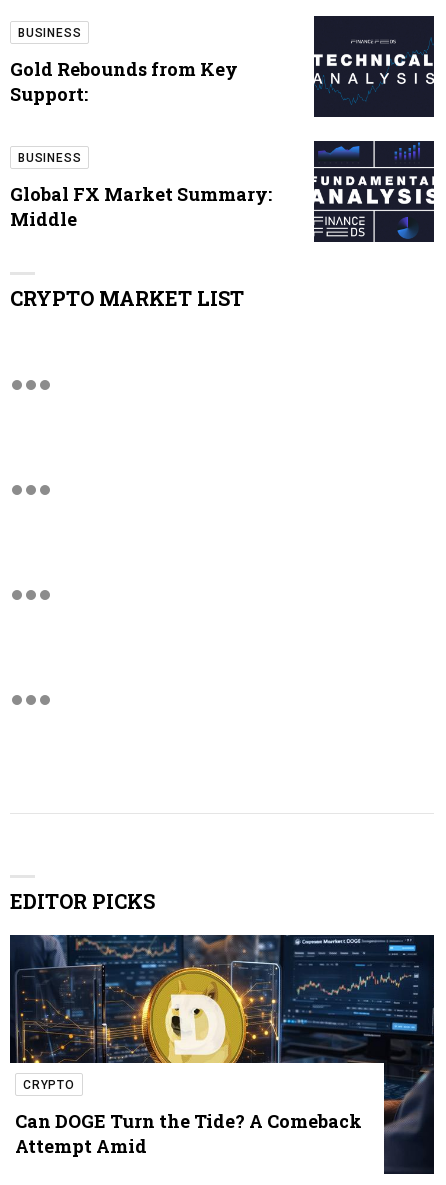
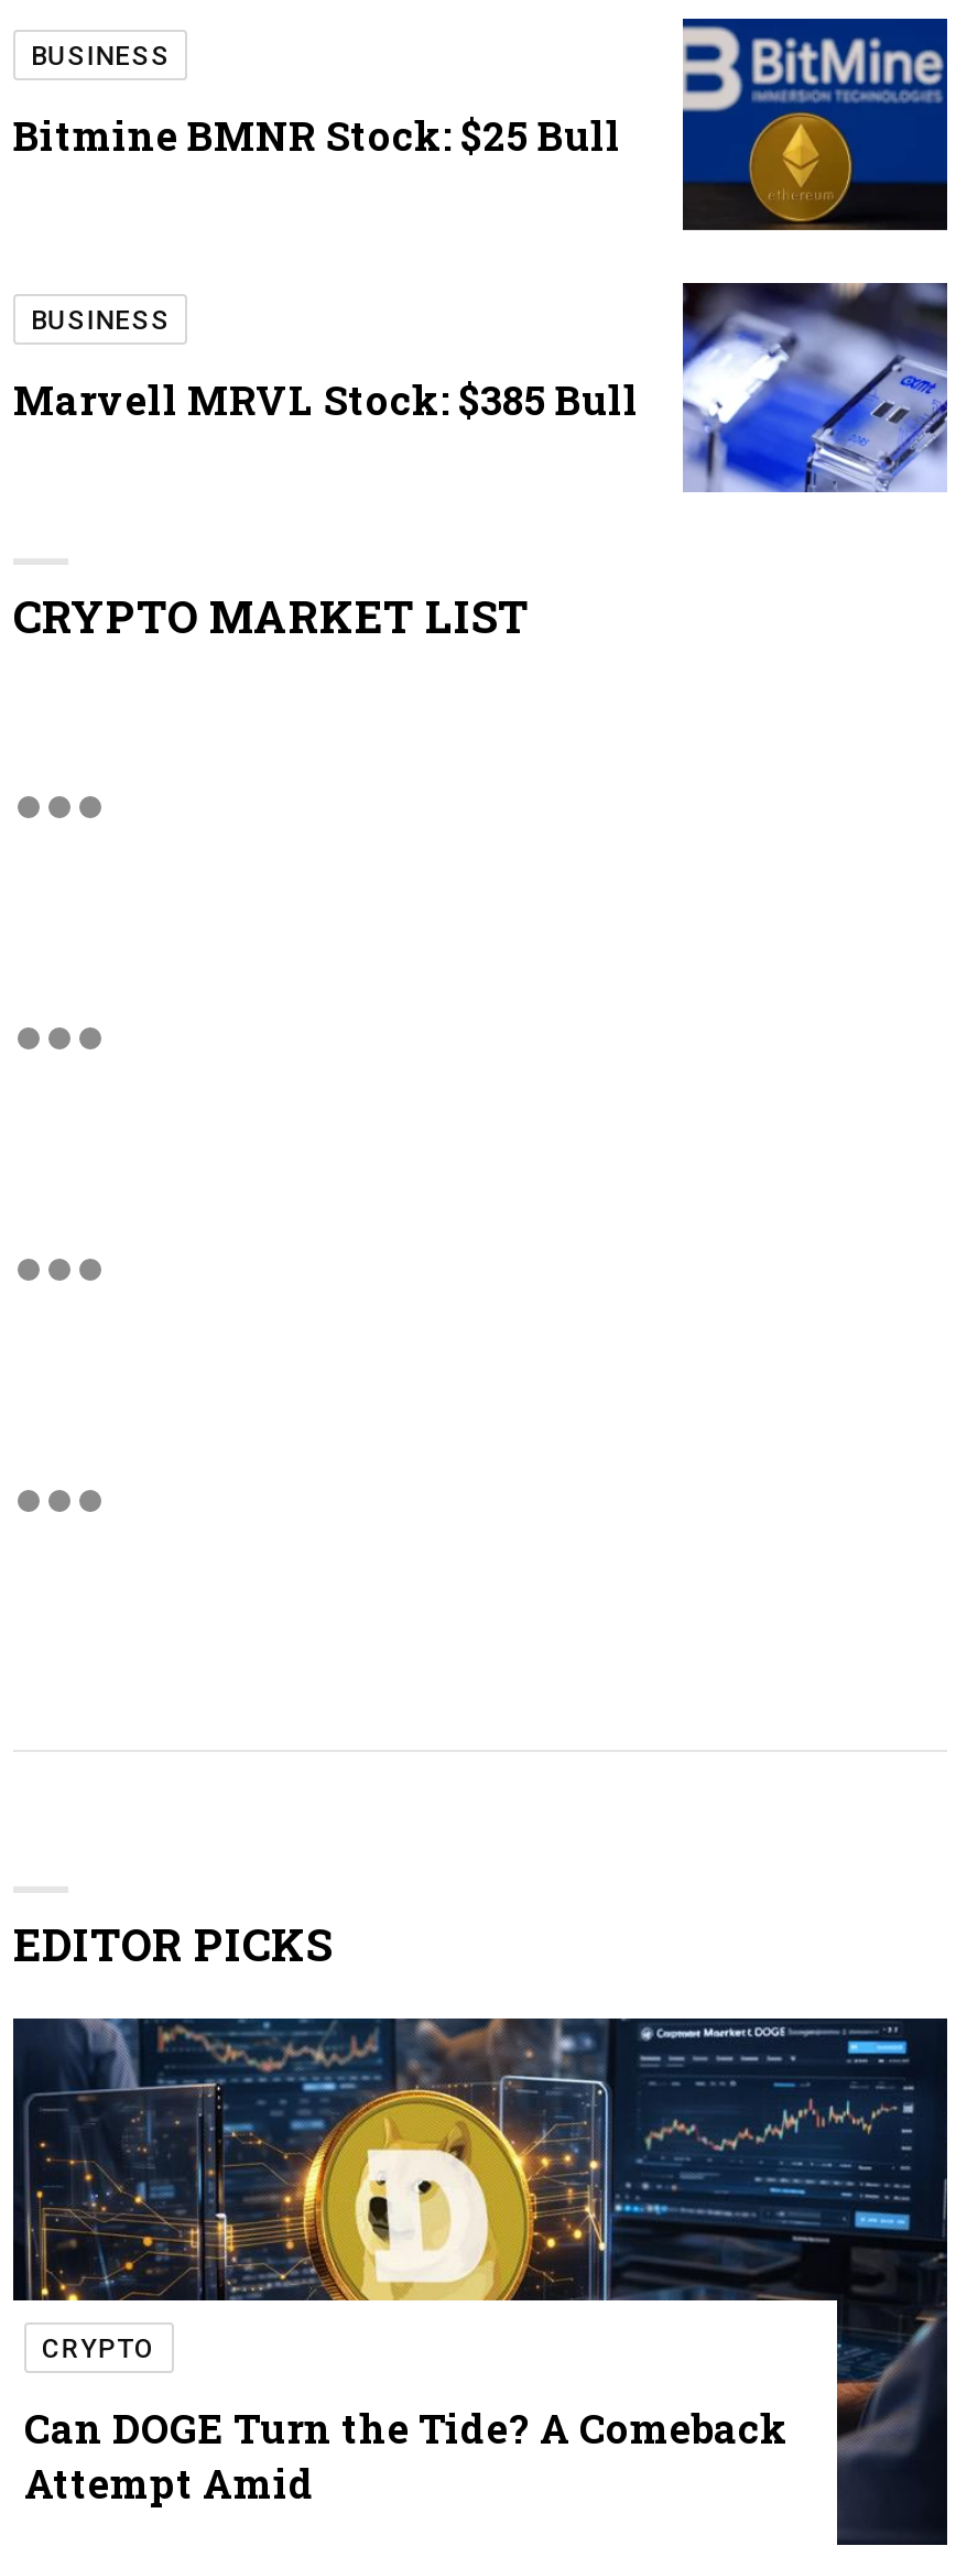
[313,15,435,118] [image] -> [681,15,947,231] [image]
[10,57,238,106] Gold Rebounds from Key | Support: -> [13,109,621,161] Bitmine BMNR Stock: $25 Bull
[313,140,435,243] [image] -> [683,280,947,493] [image]
[10,182,272,231] Global FX Market Summary: | Middle -> [13,372,639,425] Marvell MRVL Stock: $385 Bull

